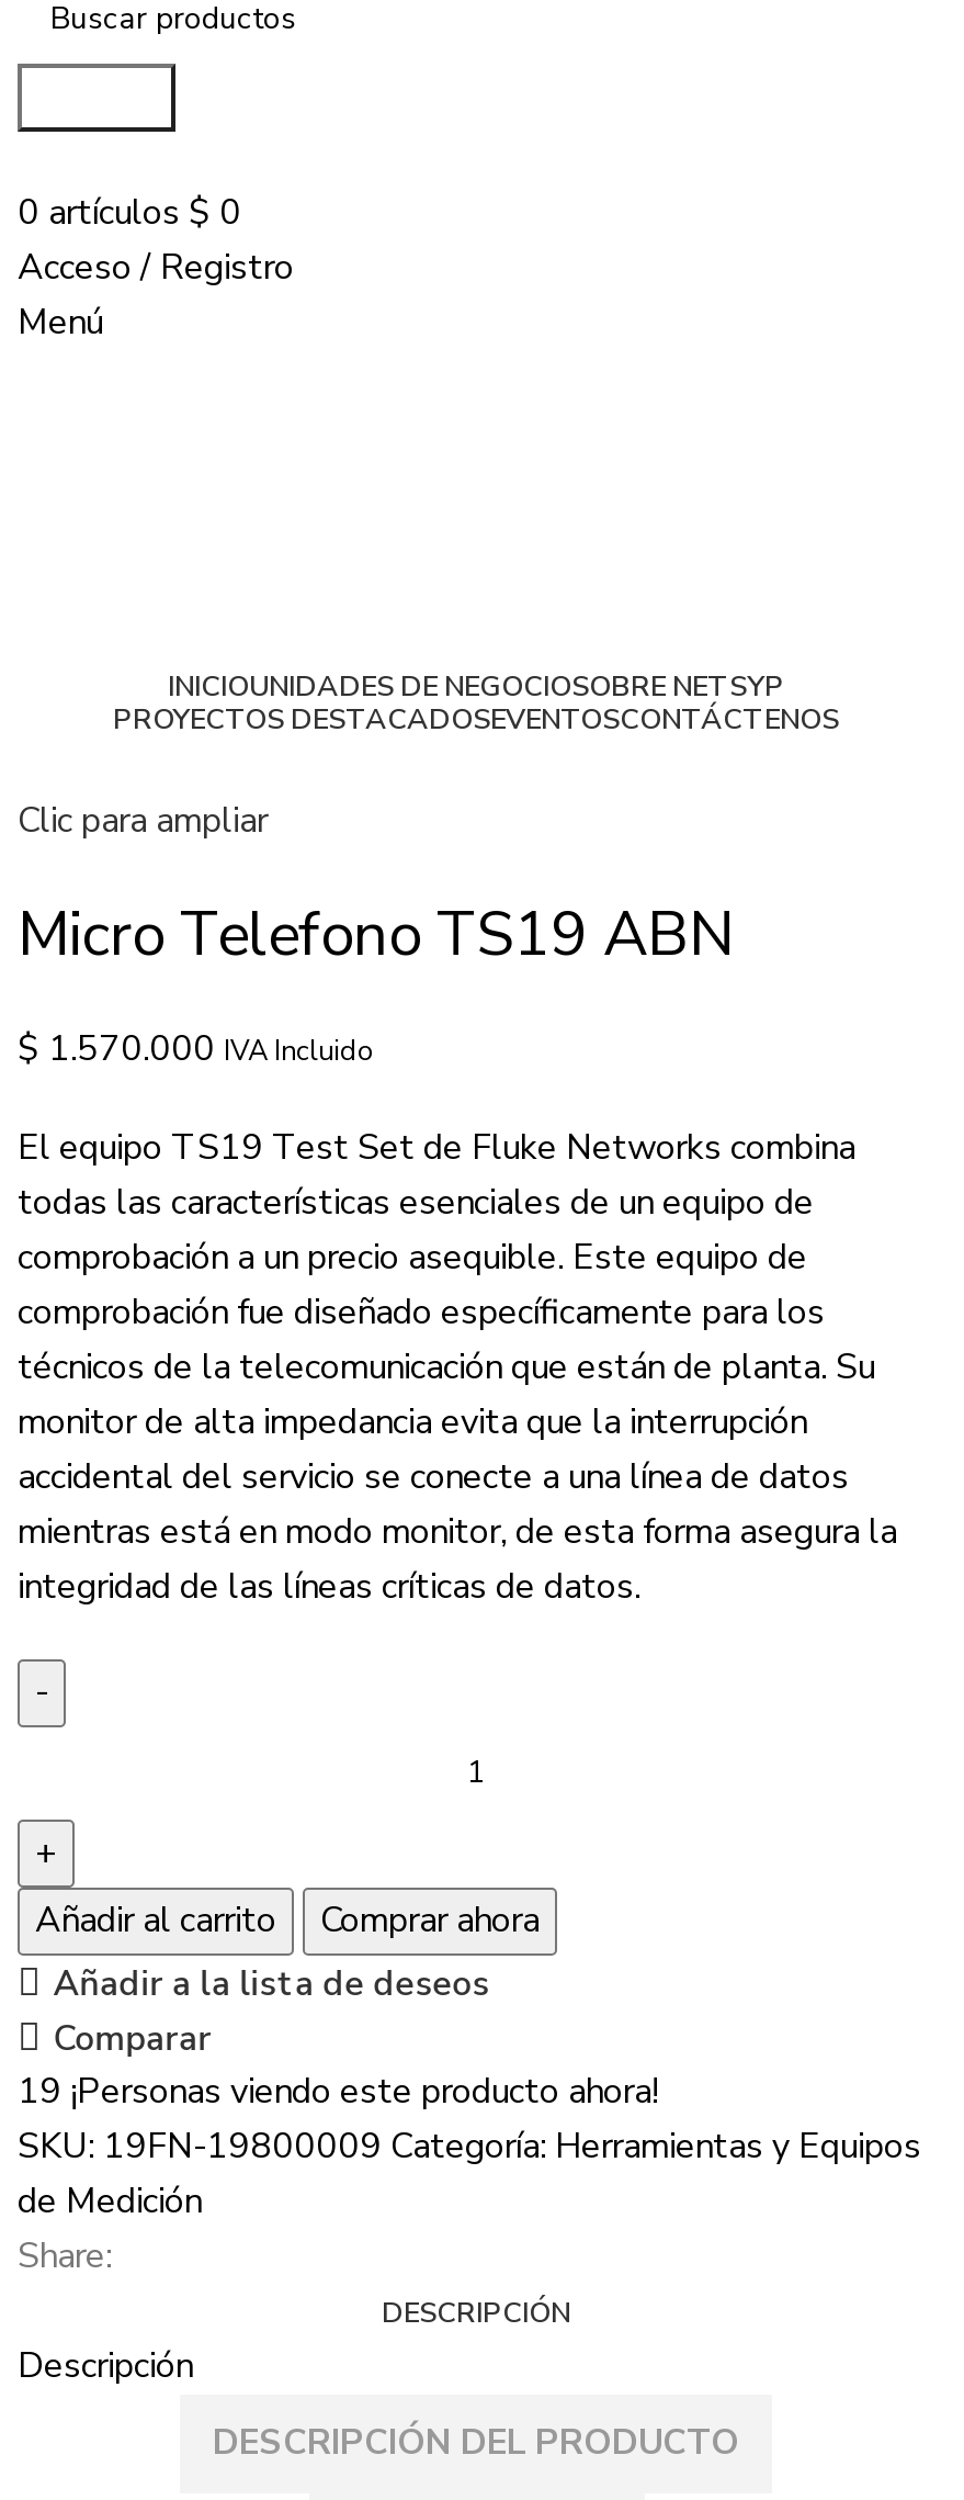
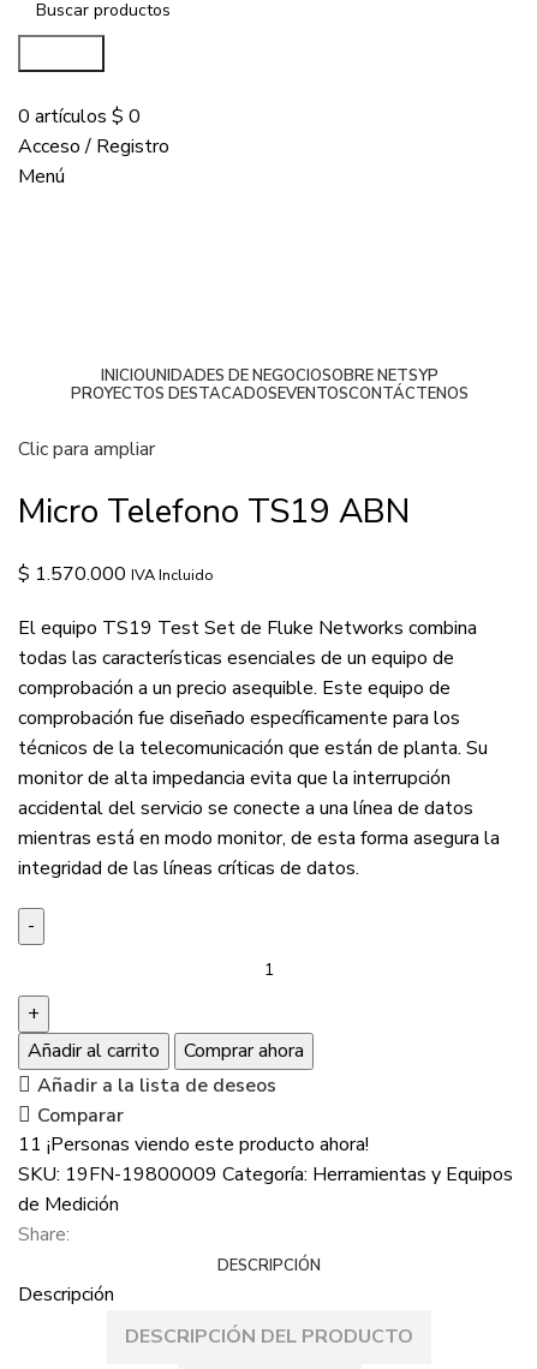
[18,2067,658,2115] 19 ¡Personas viendo este producto ahora! -> [18,1131,369,1157] 11 ¡Personas viendo este producto ahora!

